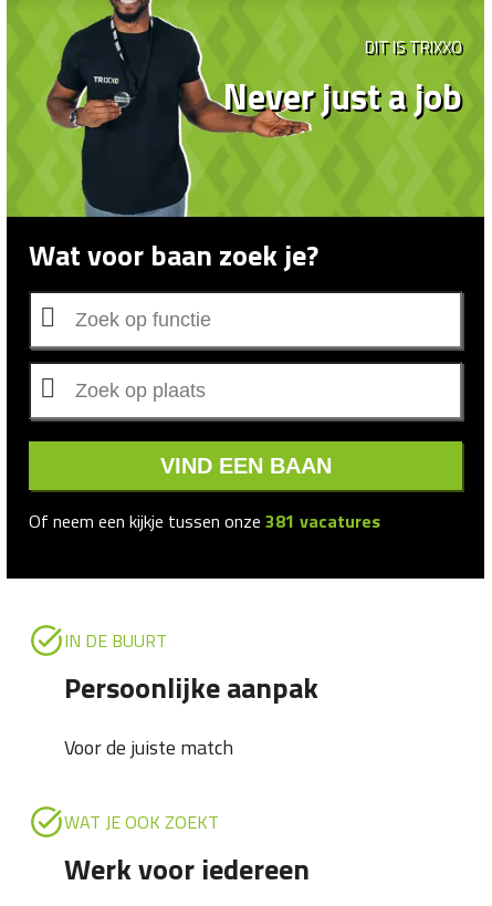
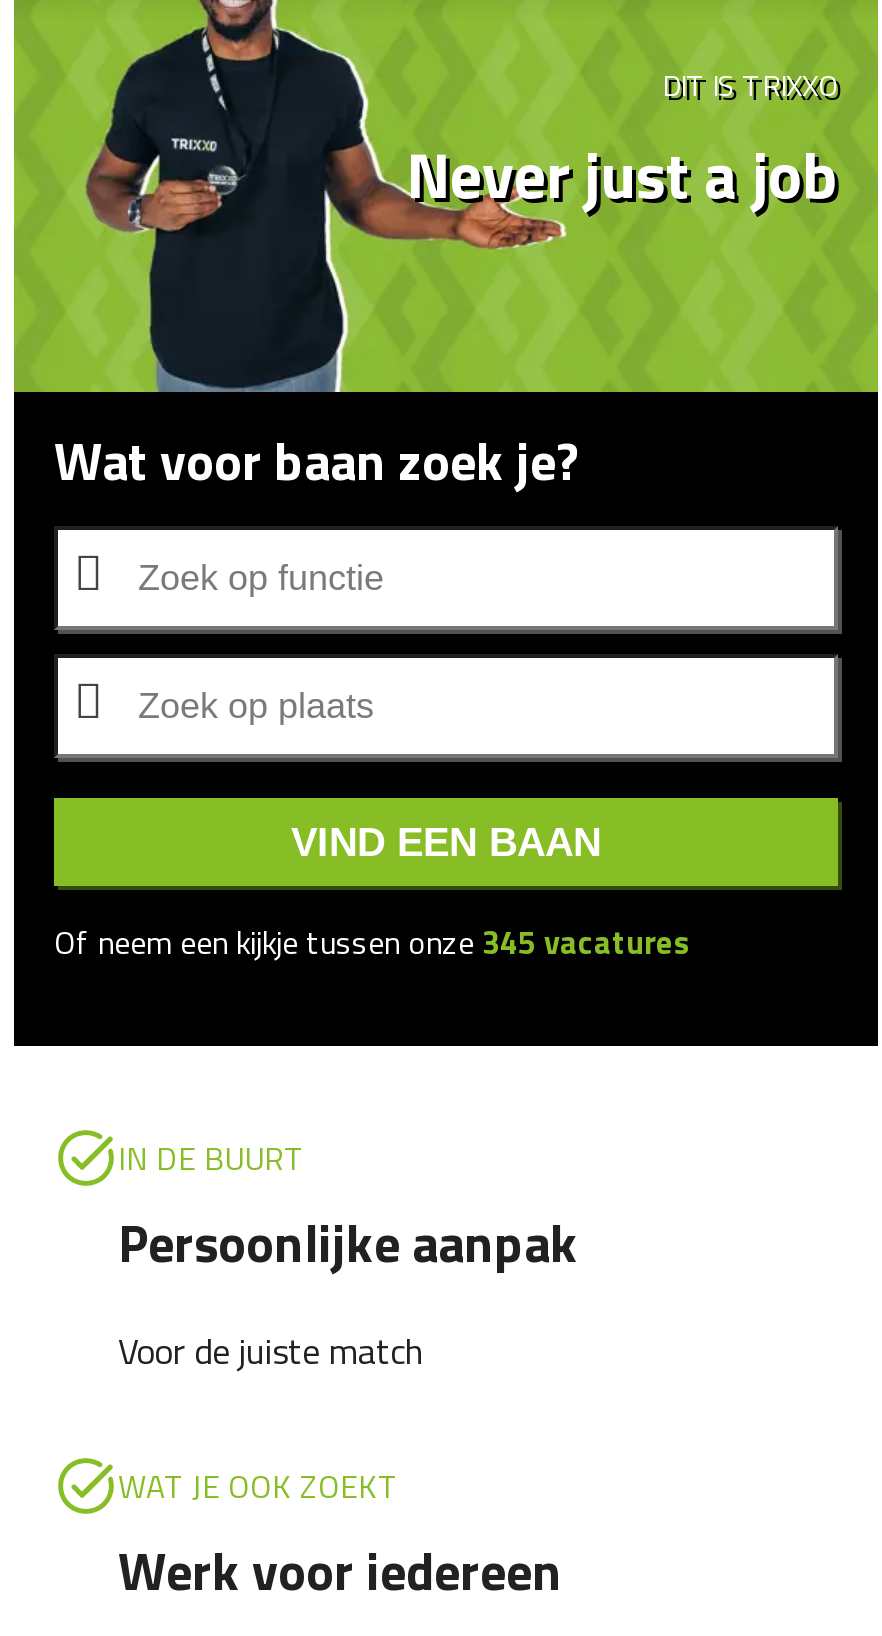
[29,508,380,535] Of neem een kijkje tussen onze 381 vacatures -> [54,919,690,967] Of neem een kijkje tussen onze 345 vacatures

